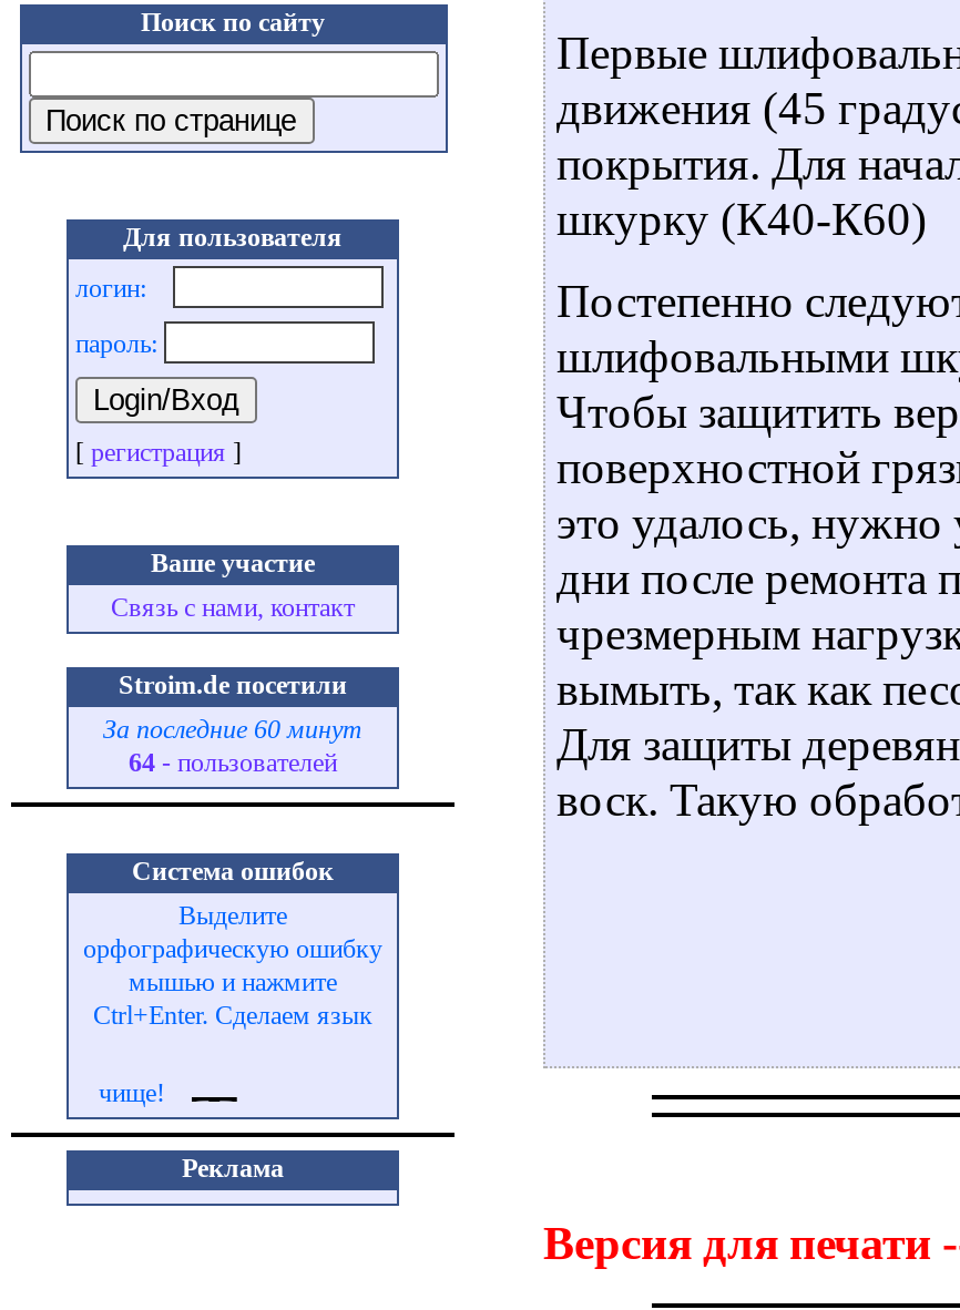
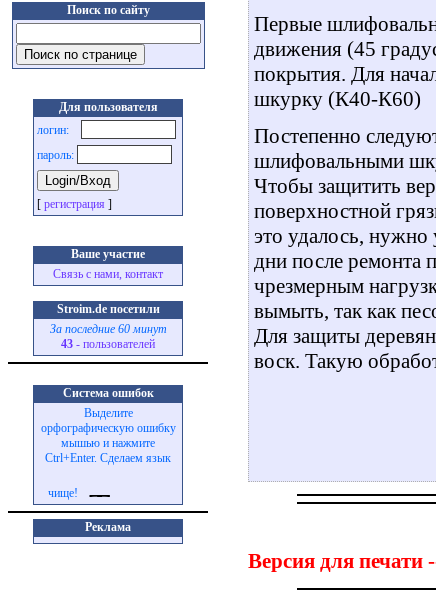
[129,747,337,778] 64 - пользователей -> [61,337,155,351] 43 - пользователей

